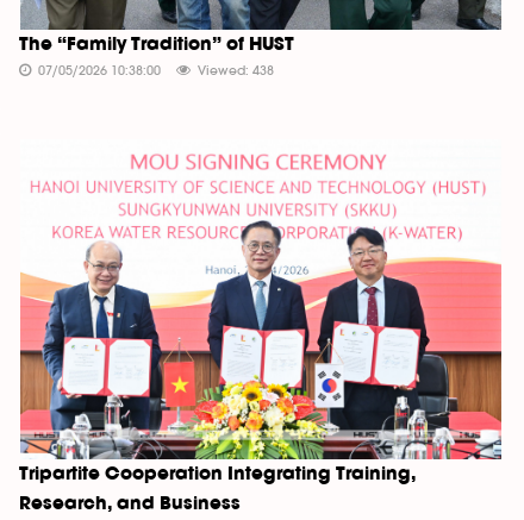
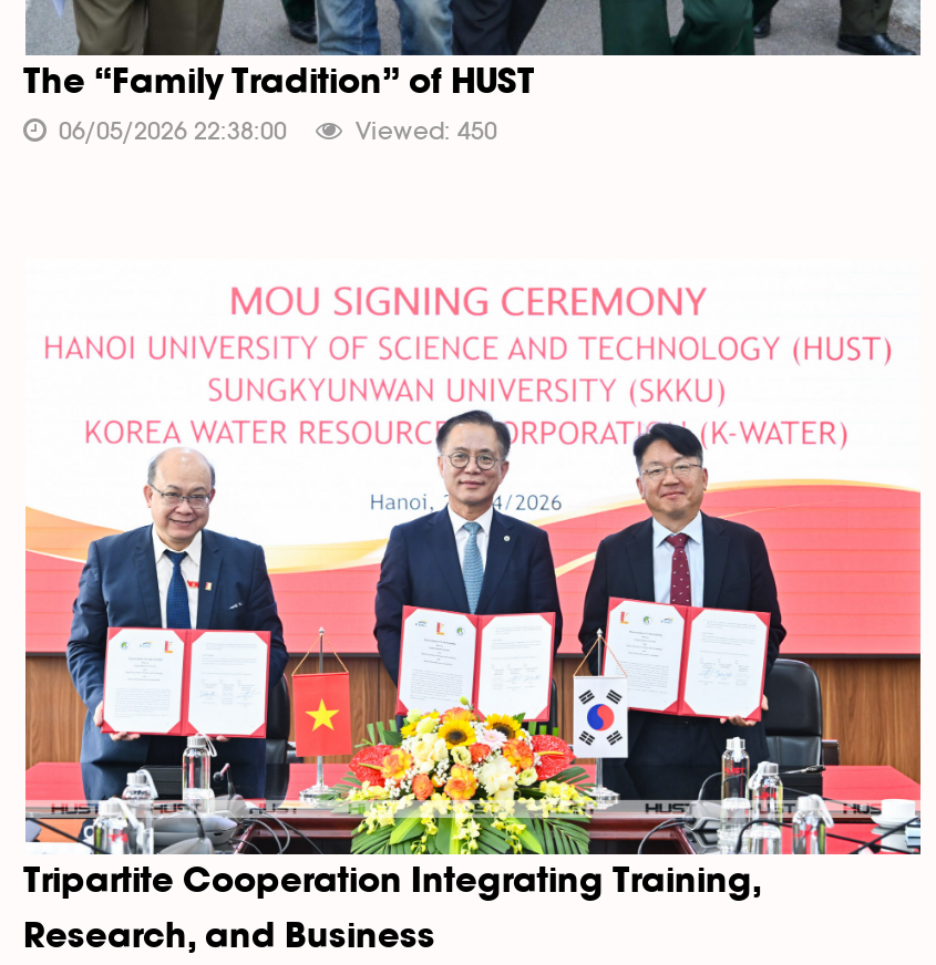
[35,64,161,77] 07/05/2026 10:38:00 -> [52,119,287,144] 06/05/2026 22:38:00
[194,64,274,77] Viewed: 438 -> [349,119,497,144] Viewed: 450

